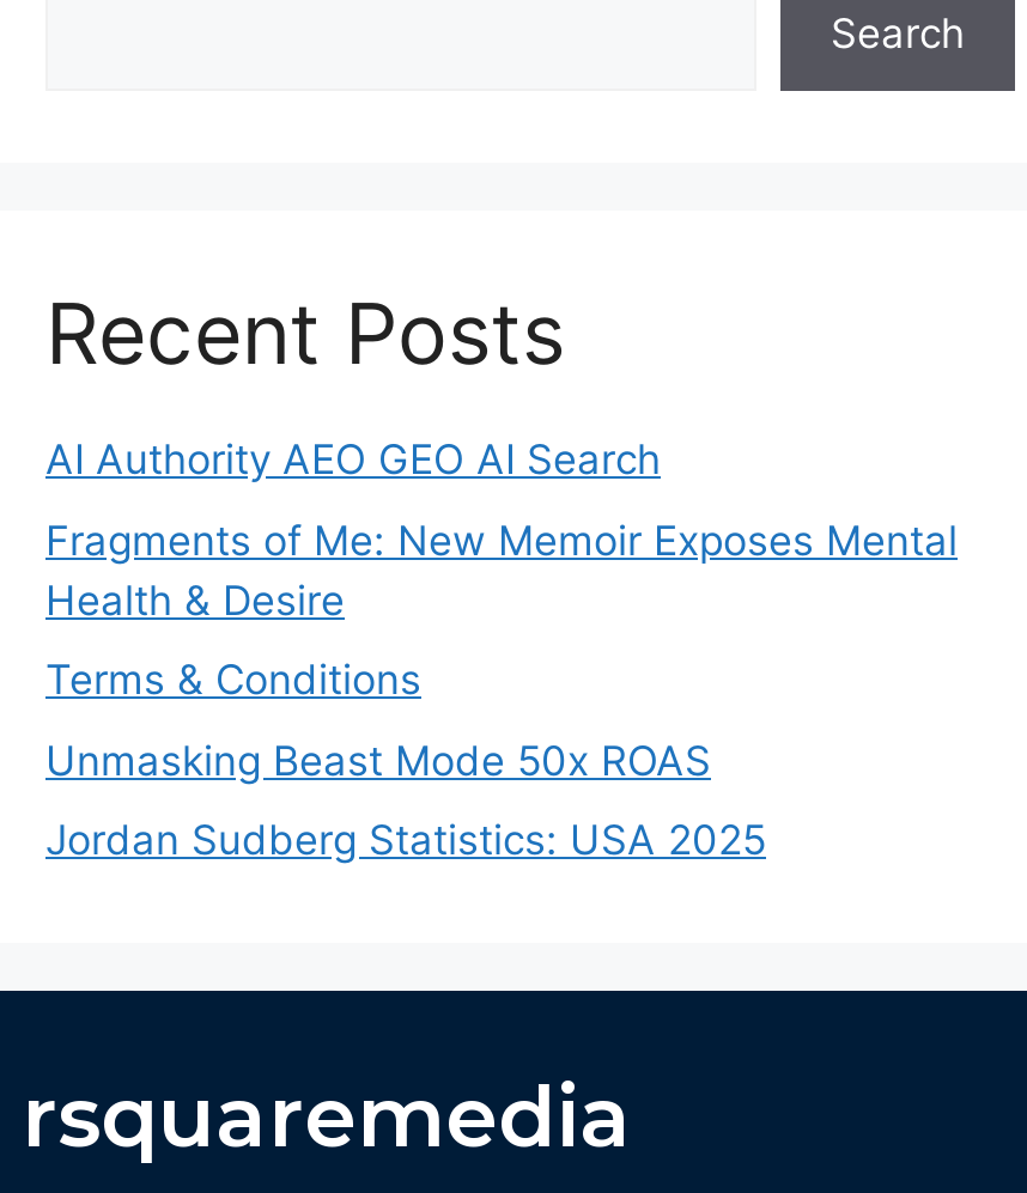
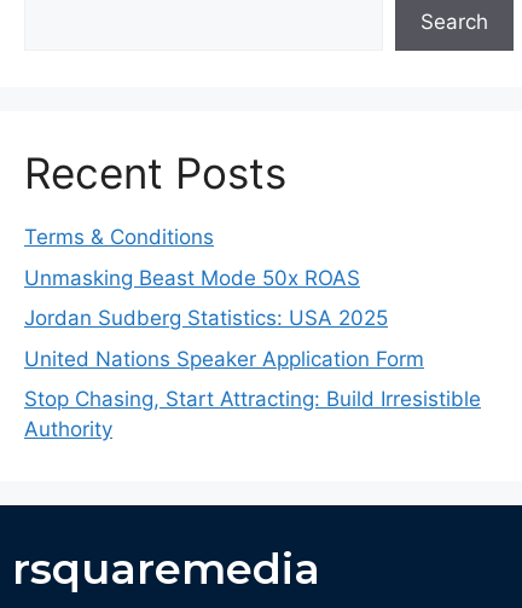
[45,437,958,625] AI Authority AEO GEO AI Search | Fragments of Me: New Memoir Exposes Mental | Health & Desire -> none
moved [45,657,766,865] -> [24,225,388,331]: Terms & Conditions | Unmasking Beast Mode 50x ROAS | Jordan Sudberg Statistics: USA 2025
none -> [24,347,481,442] United Nations Speaker Application Form | Stop Chasing, Start Attracting: Build Irresistible | Authority

